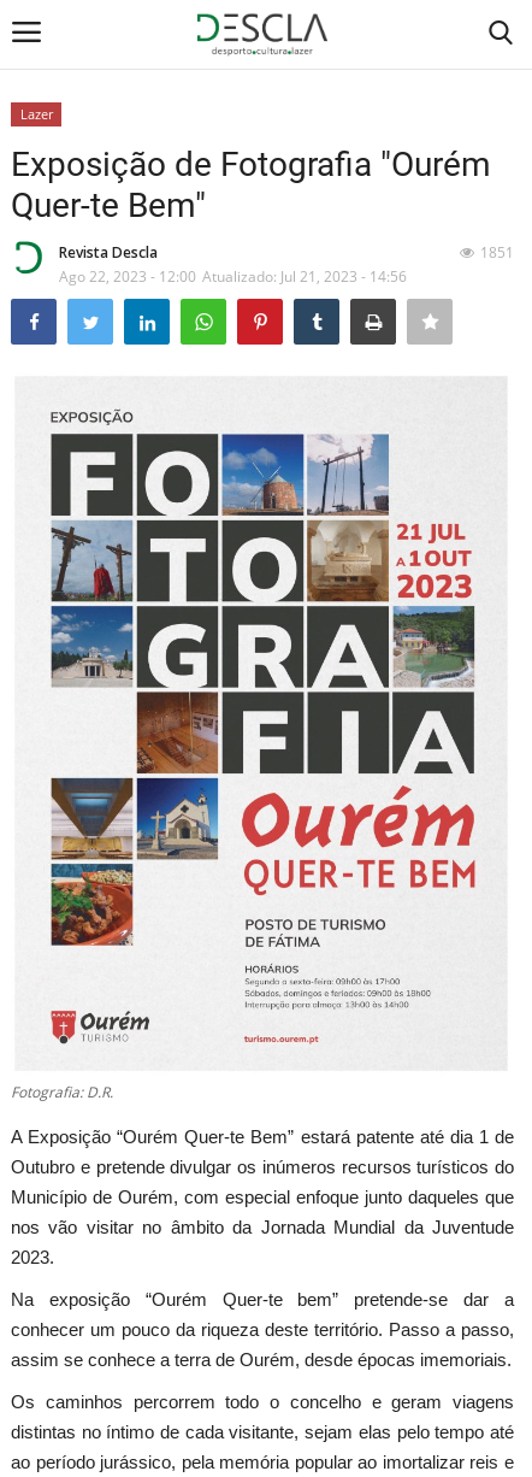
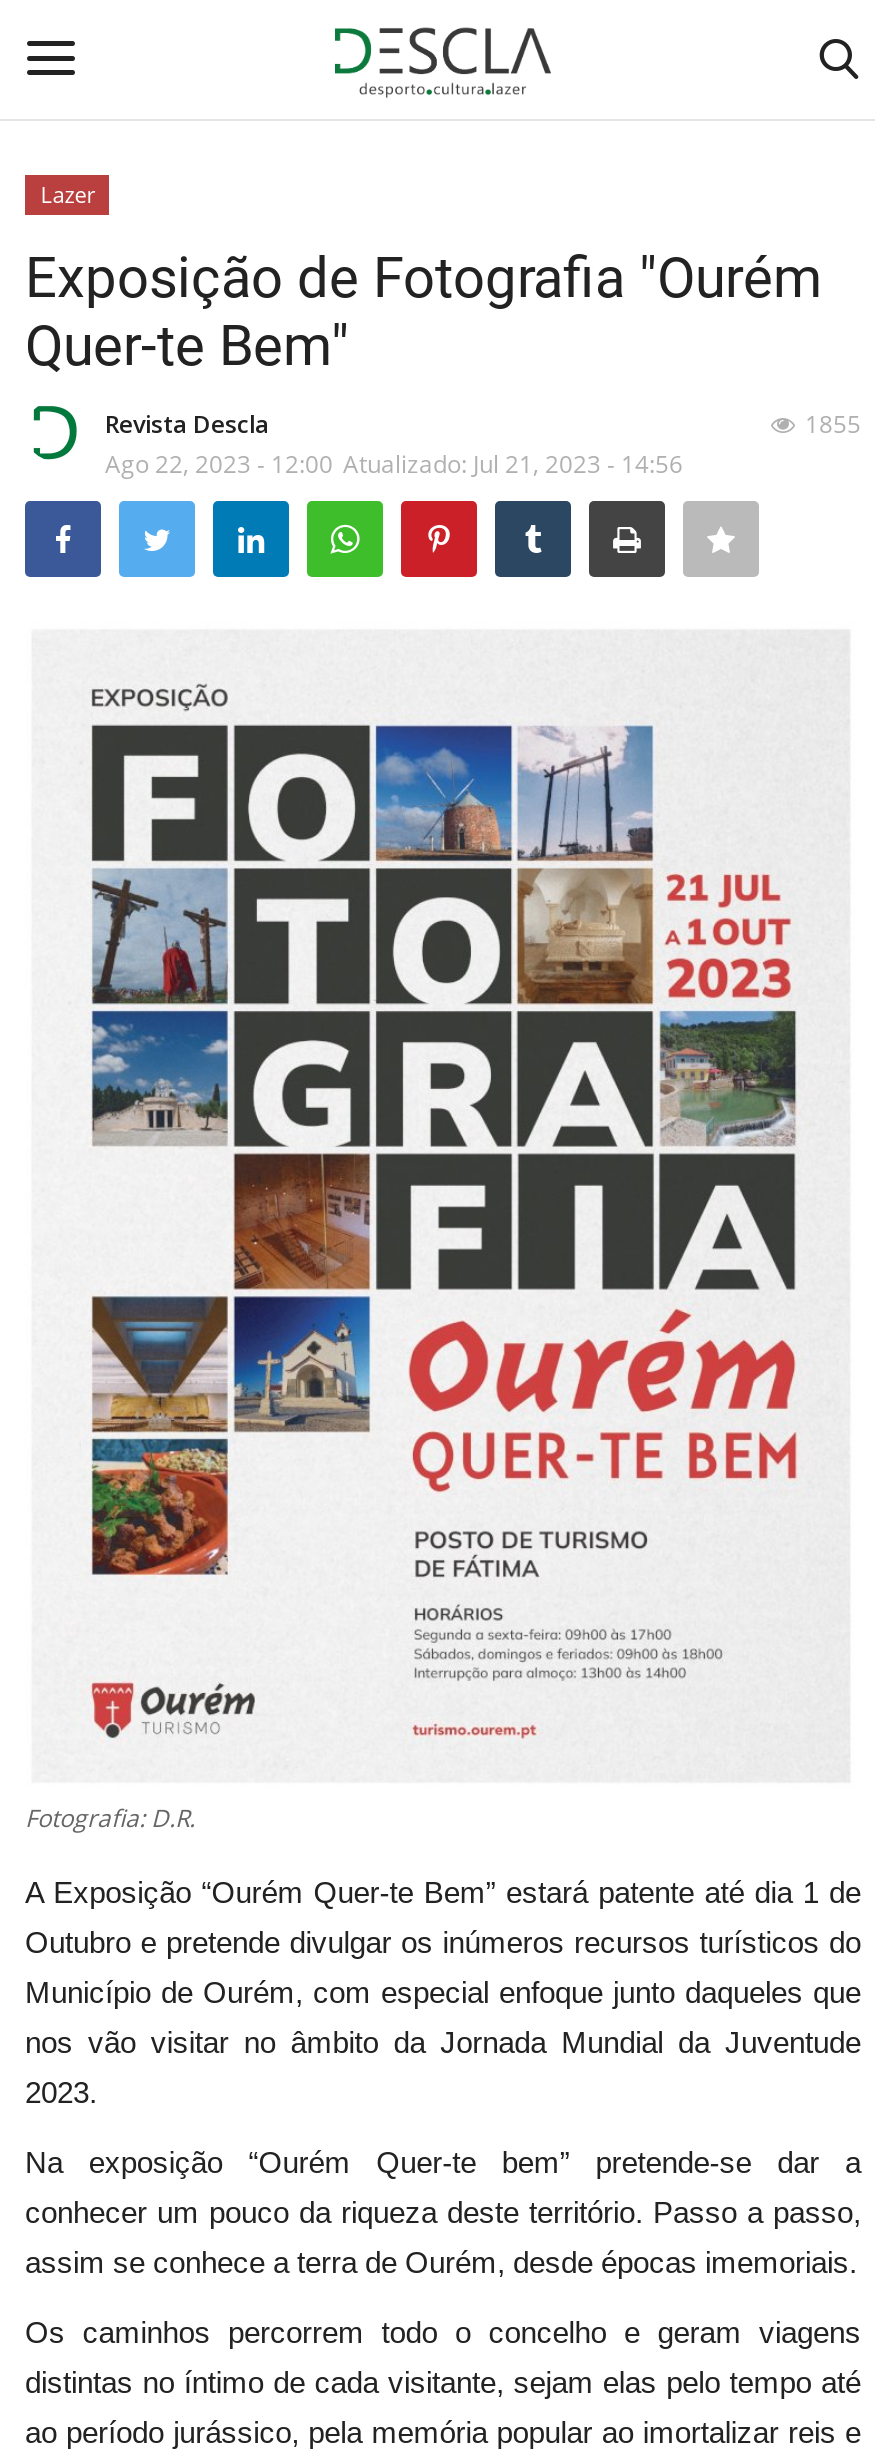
[480,242,514,262] 1851 -> [805,407,861,441] 1855

